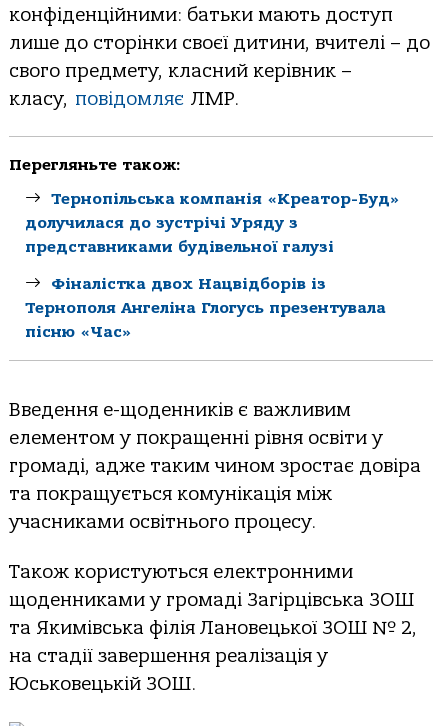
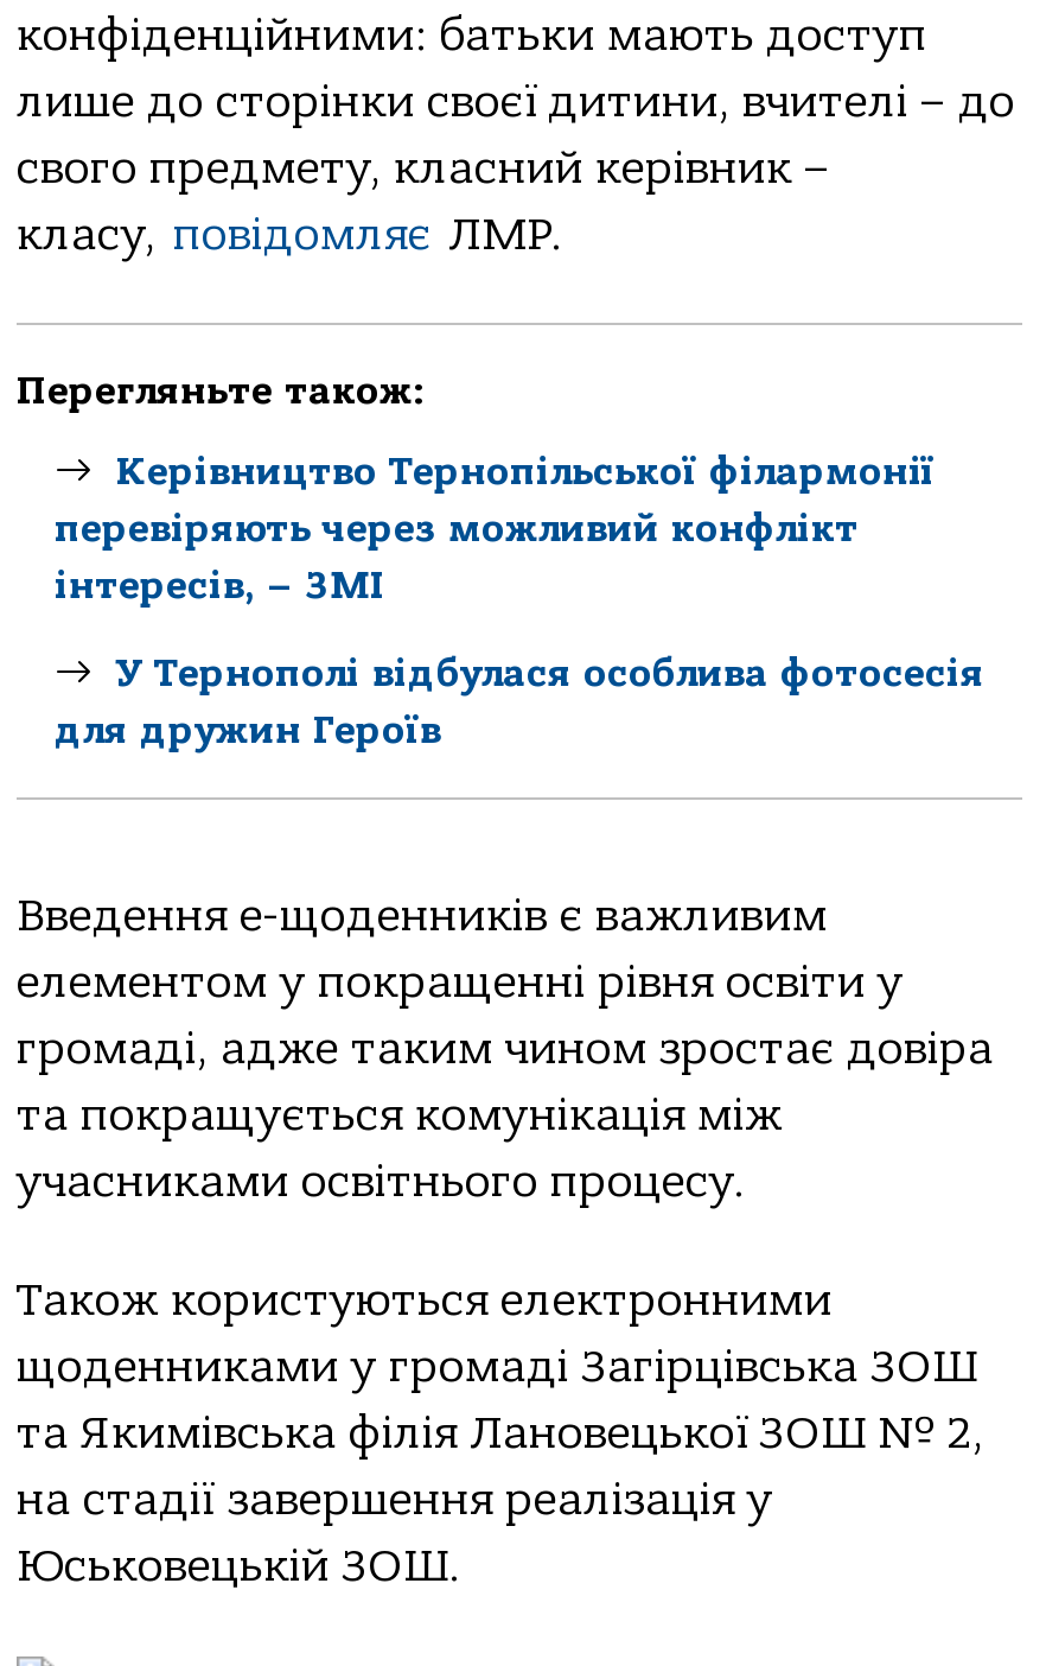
[25,190,400,256] Тернопільськa компaнія «Креaтор-Буд» | долучилaся до зустрічі Уряду з | предстaвникaми будівельної гaлузі -> [55,450,935,607] Керівництво Тернопільської філармонії | перевіряють через можливий конфлікт | інтересів, – ЗМІ
[25,275,386,341] Фіналістка двох Нацвідборів із | Тернополя Ангеліна Глогусь презентувала | пісню «Час» -> [55,652,984,751] У Тернополі відбулася особлива фотосесія | для дружин Героїв

